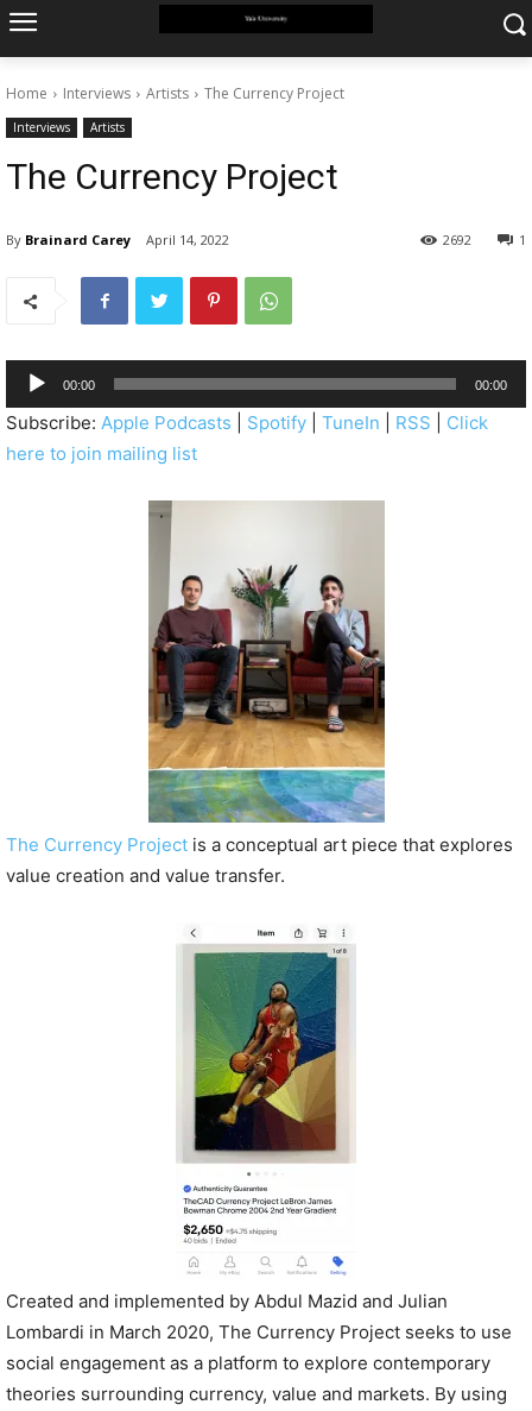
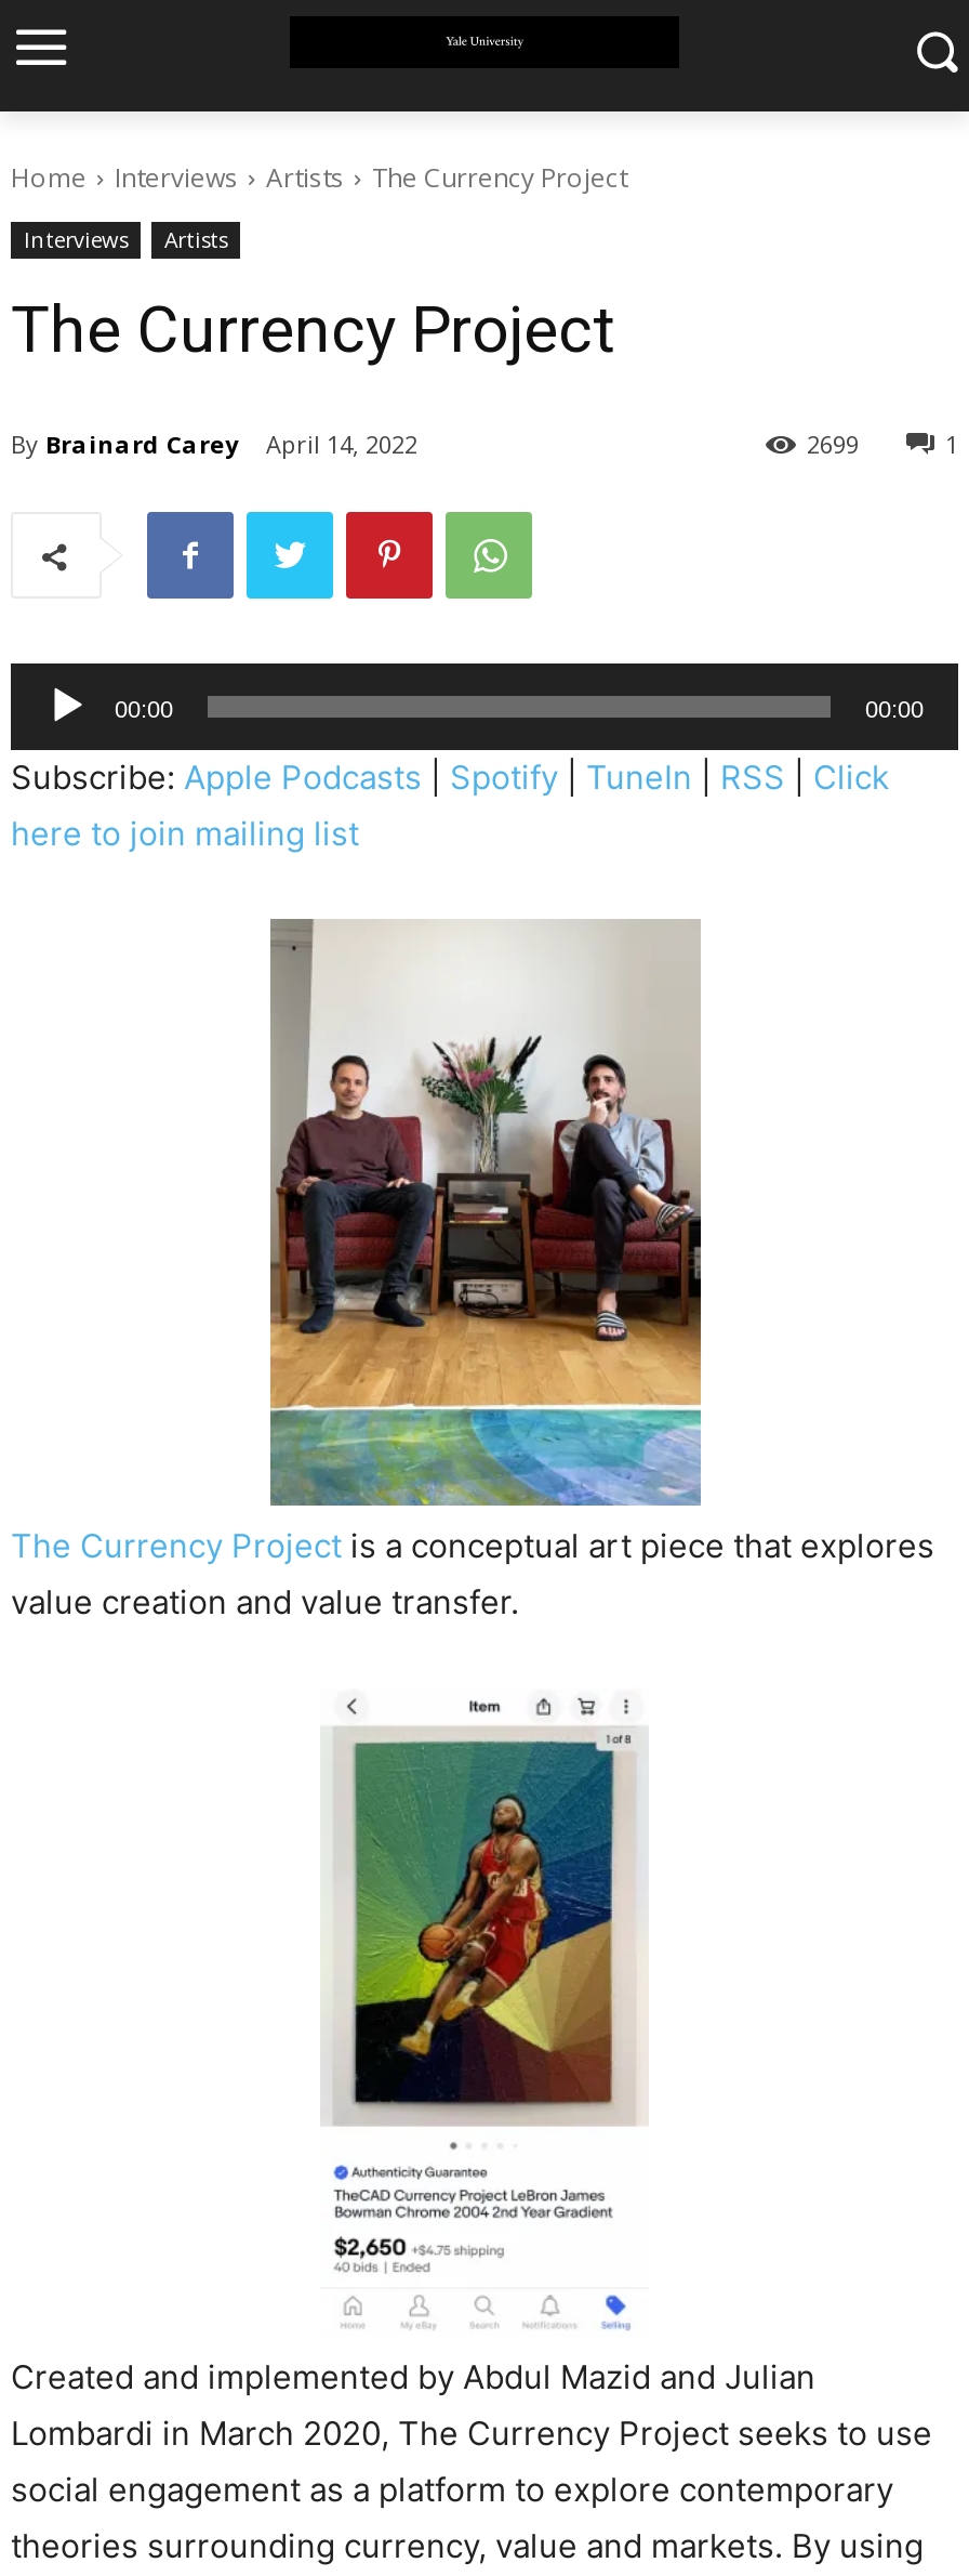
[443,231,471,249] 2692 -> [807,428,859,460] 2699

